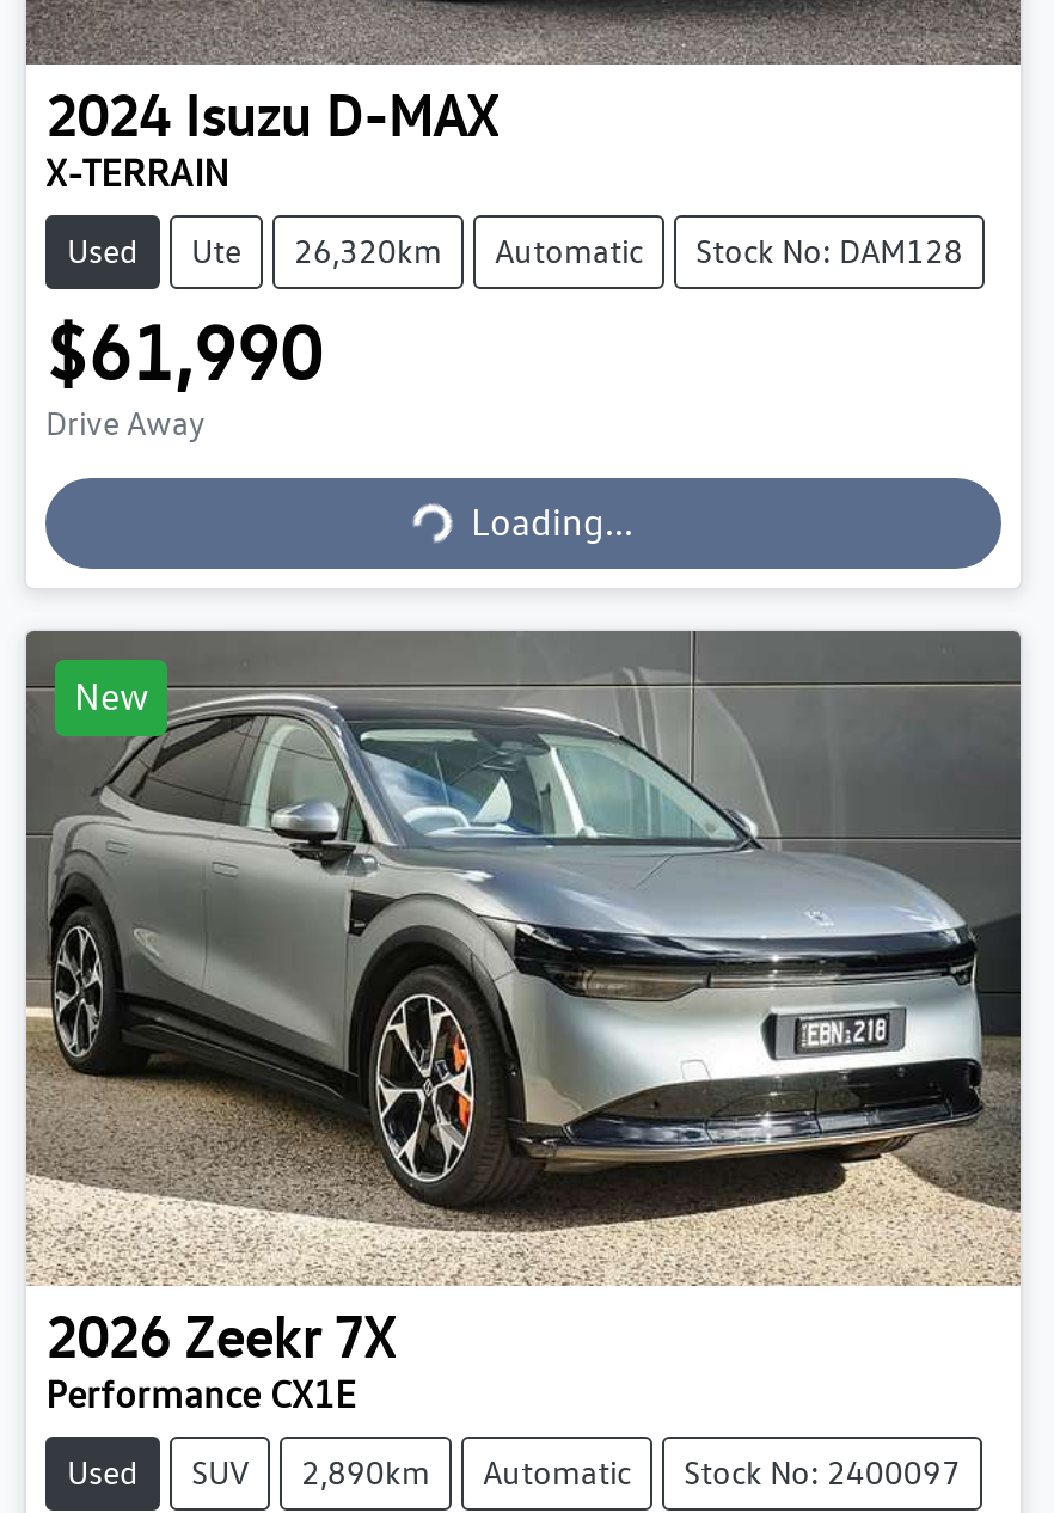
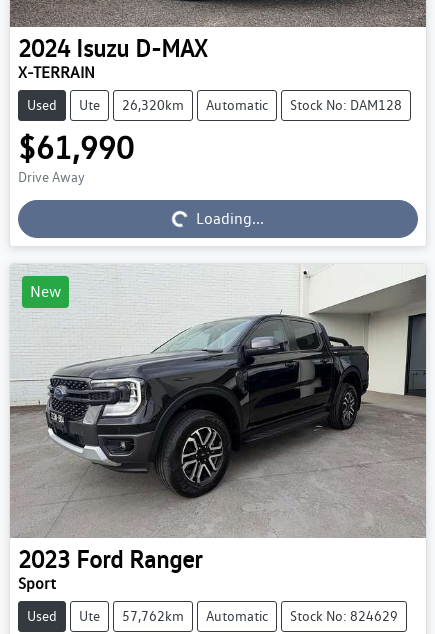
[24,629,1023,1418] [image] | 2026 Zeekr 7X | Performance CX1E -> [10,264,426,593] [image] | 2023 Ford Ranger | Sport
[191,1454,430,1492] SUV | 2,890km -> [79,608,184,624] Ute | 57,762km
[684,1454,961,1492] Stock No: 2400097 -> [290,608,398,624] Stock No: 824629

